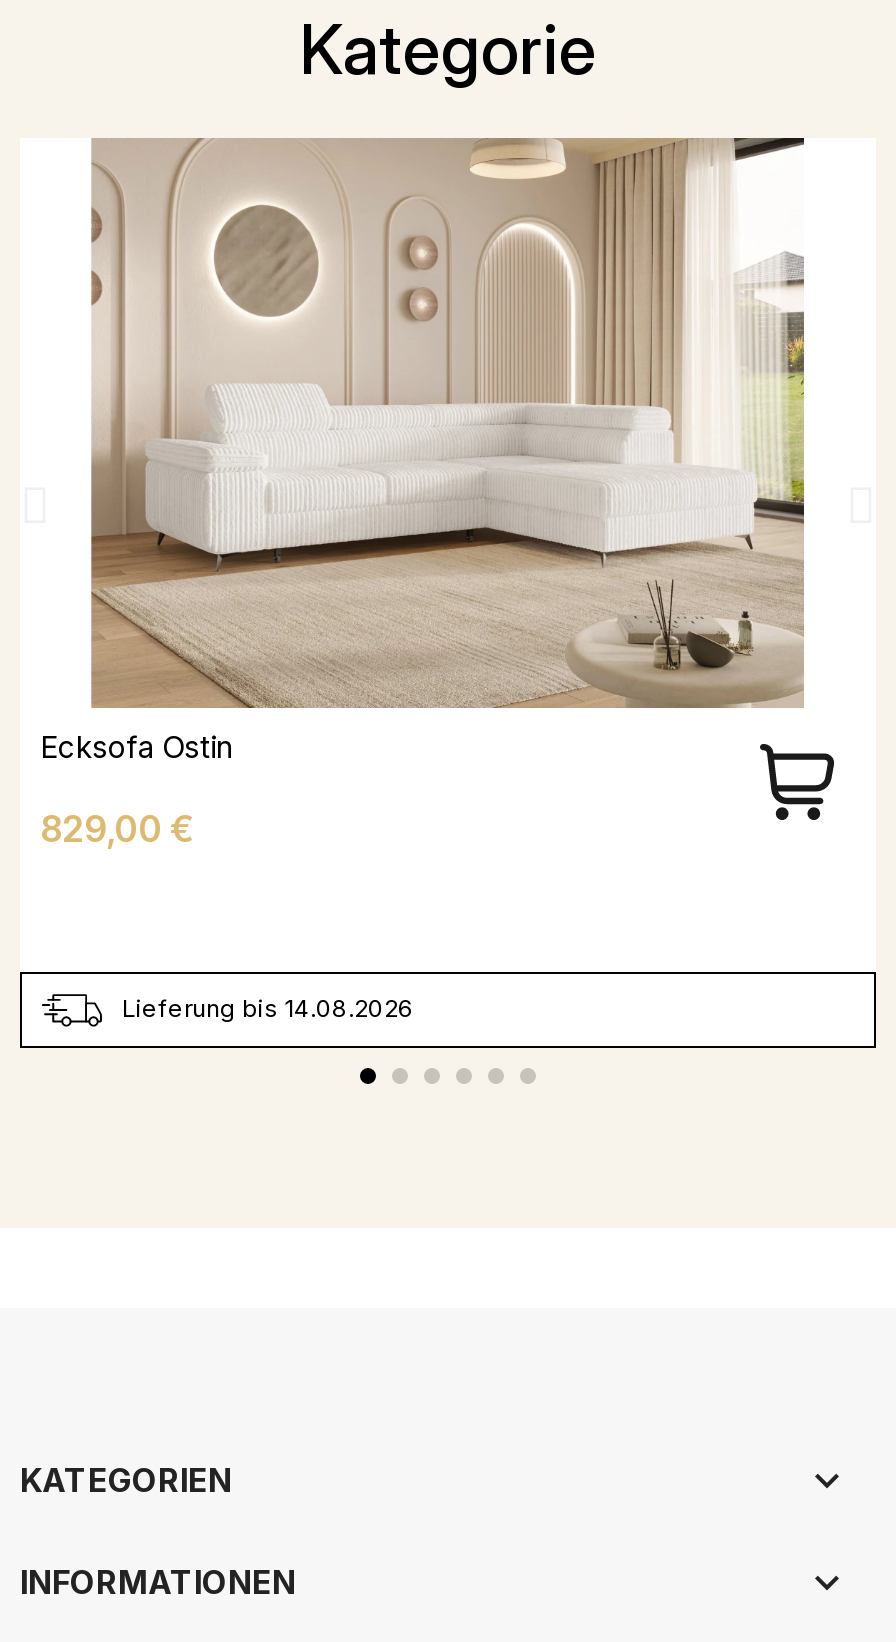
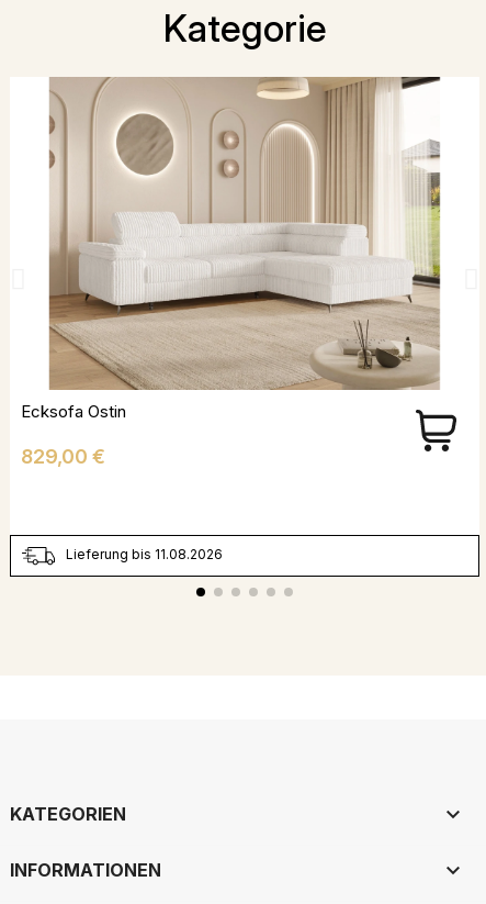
[122,993,414,1023] Lieferung bis 14.08.2026 -> [66,546,223,563] Lieferung bis 11.08.2026

